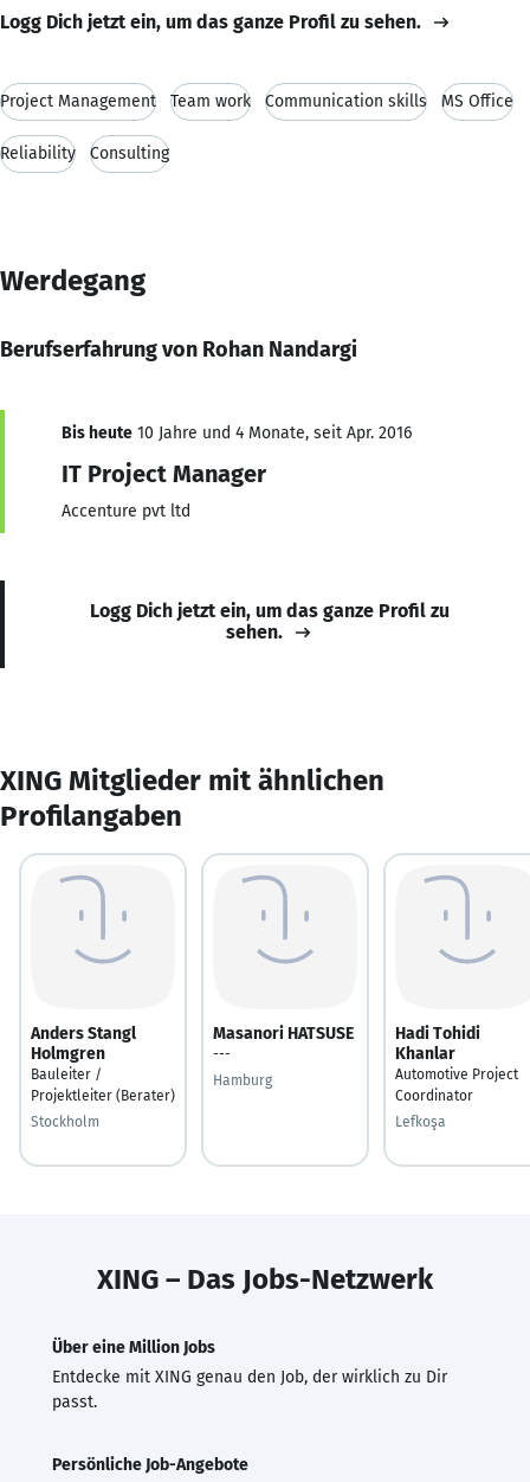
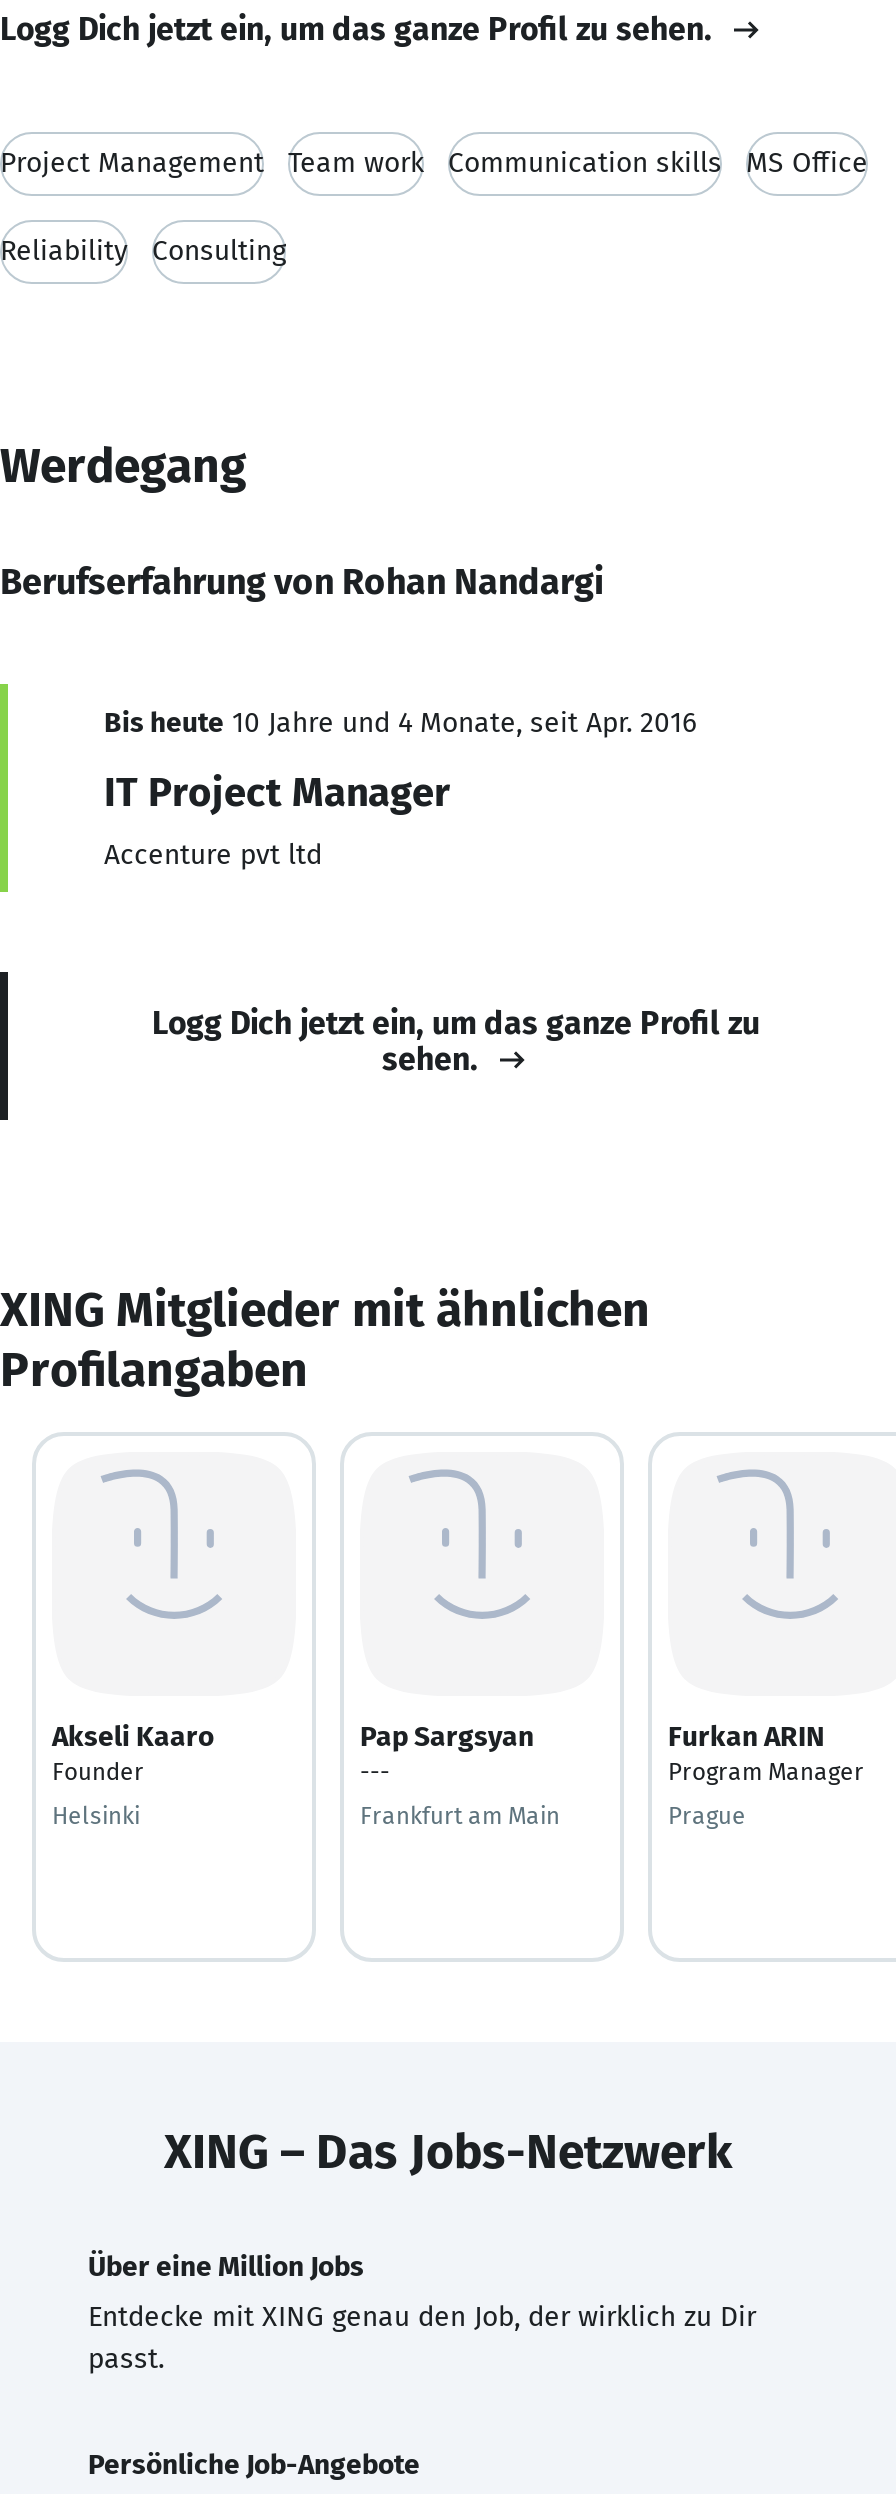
[31,1023,175,1104] Anders Stangl | Holmgren | Bauleiter / | Projektleiter (Berater) -> [52,1719,214,1785] Akseli Kaaro | Founder
[213,1023,354,1043] Masanori HATSUSE -> [360,1719,534,1753] Pap Sargsyan
[395,1023,518,1104] Hadi Tohidi | Khanlar | Automotive Project | Coordinator -> [668,1719,864,1785] Furkan ARIN | Program Manager
[213,1072,272,1088] Hamburg -> [360,1801,560,1829] Frankfurt am Main
[31,1113,99,1130] Stockholm -> [52,1801,140,1829] Helsinki
[395,1113,446,1130] Lefkoşa -> [668,1801,746,1829] Prague

